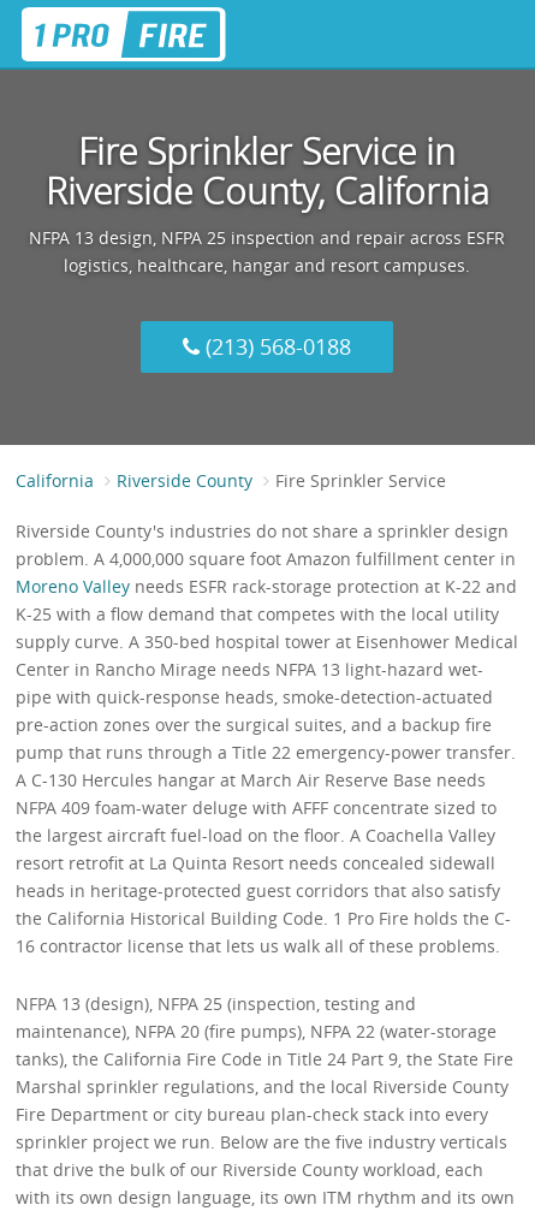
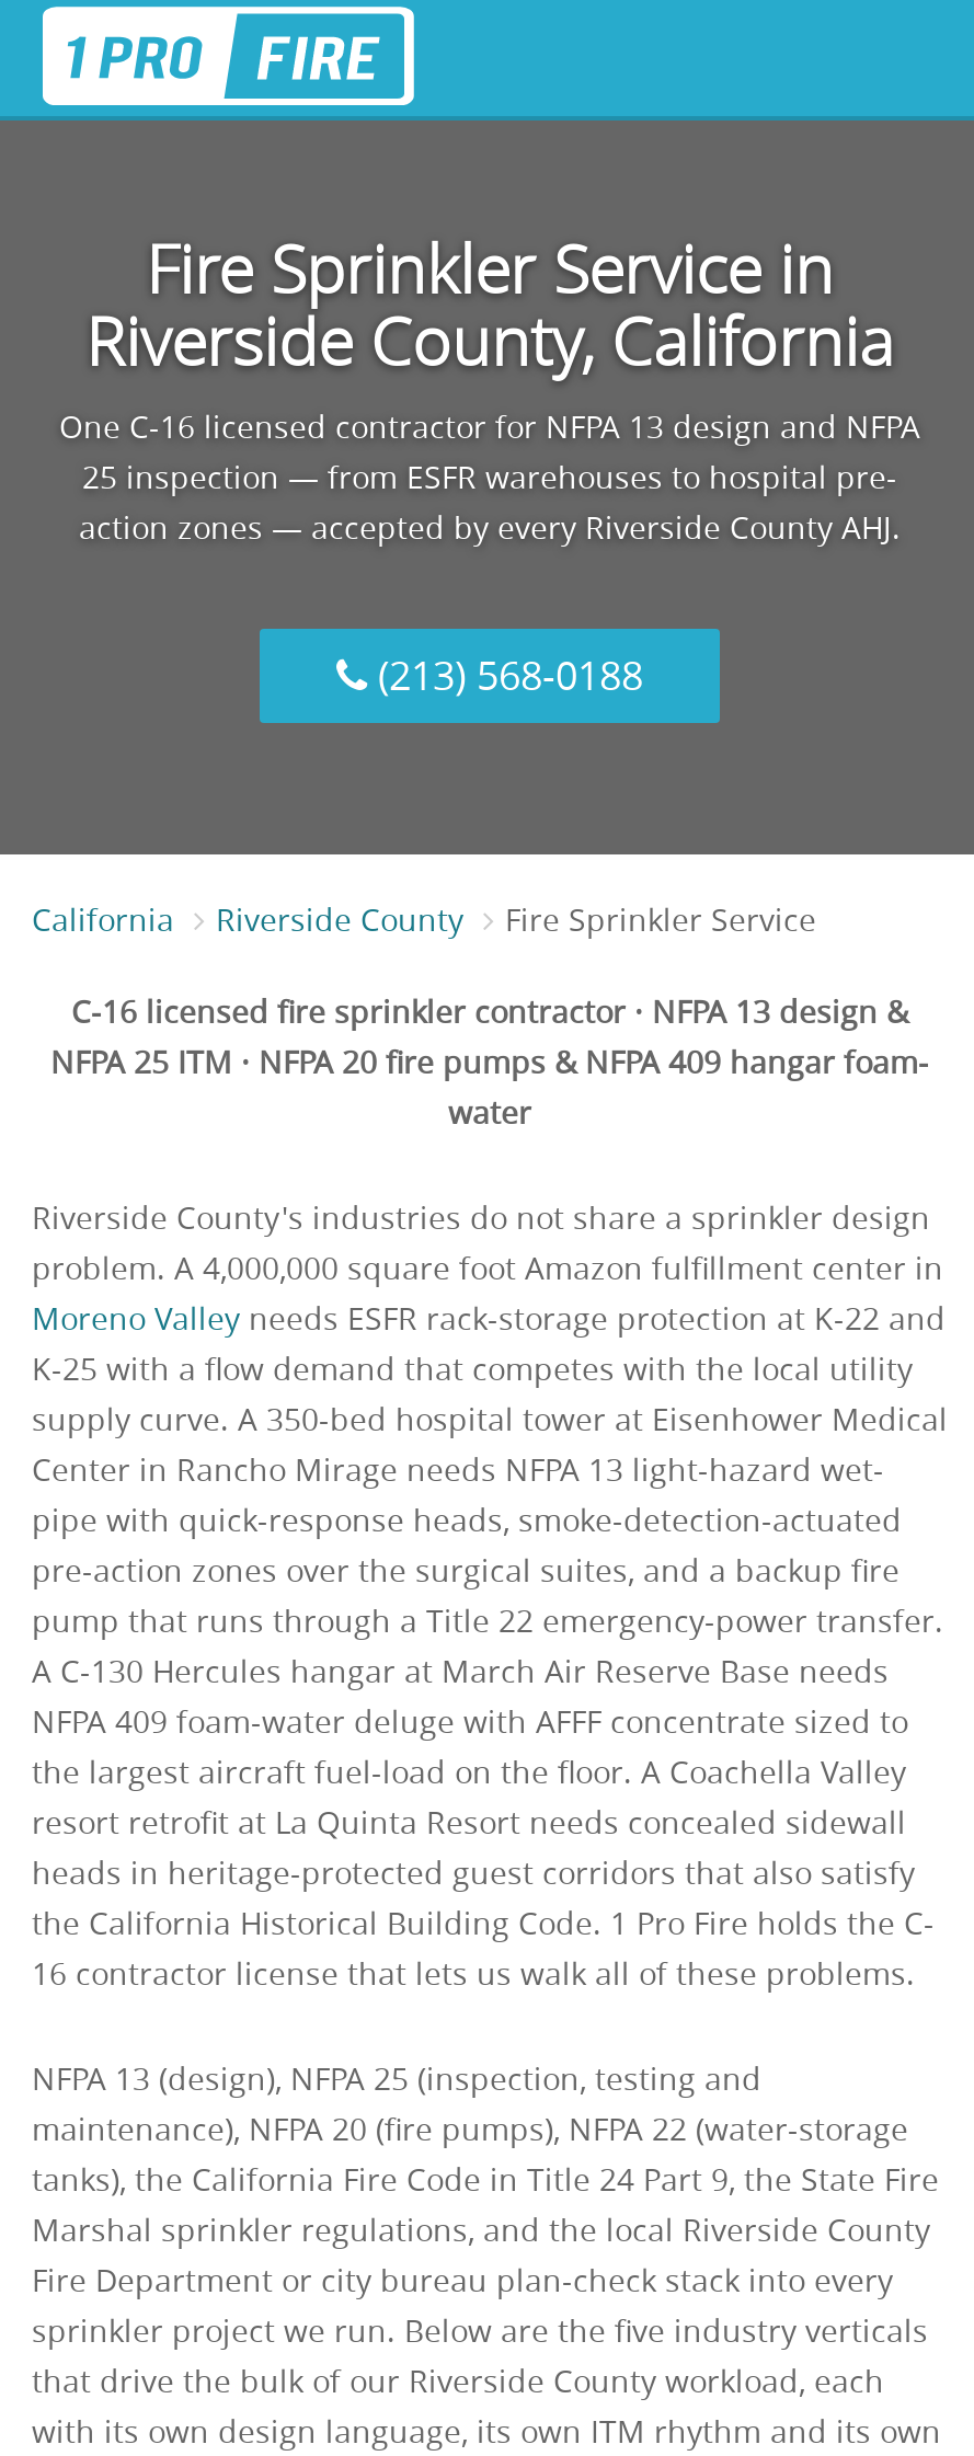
[29,226,505,277] NFPA 13 design, NFPA 25 inspection and repair across ESFR | logistics, healthcare, hangar and resort campuses. -> [59,405,920,548] One C-16 licensed contractor for NFPA 13 design and NFPA | 25 inspection — from ESFR warehouses to hospital pre- | action zones — accepted by every Riverside County AHJ.
none -> [50,990,929,1133] C-16 licensed fire sprinkler contractor · NFPA 13 design & | NFPA 25 ITM · NFPA 20 fire pumps & NFPA 409 hangar foam- | water

